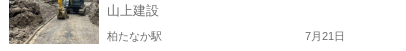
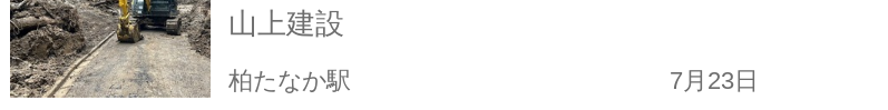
[305,30,345,42] 7月21日 -> [670,67,759,93] 7月23日

